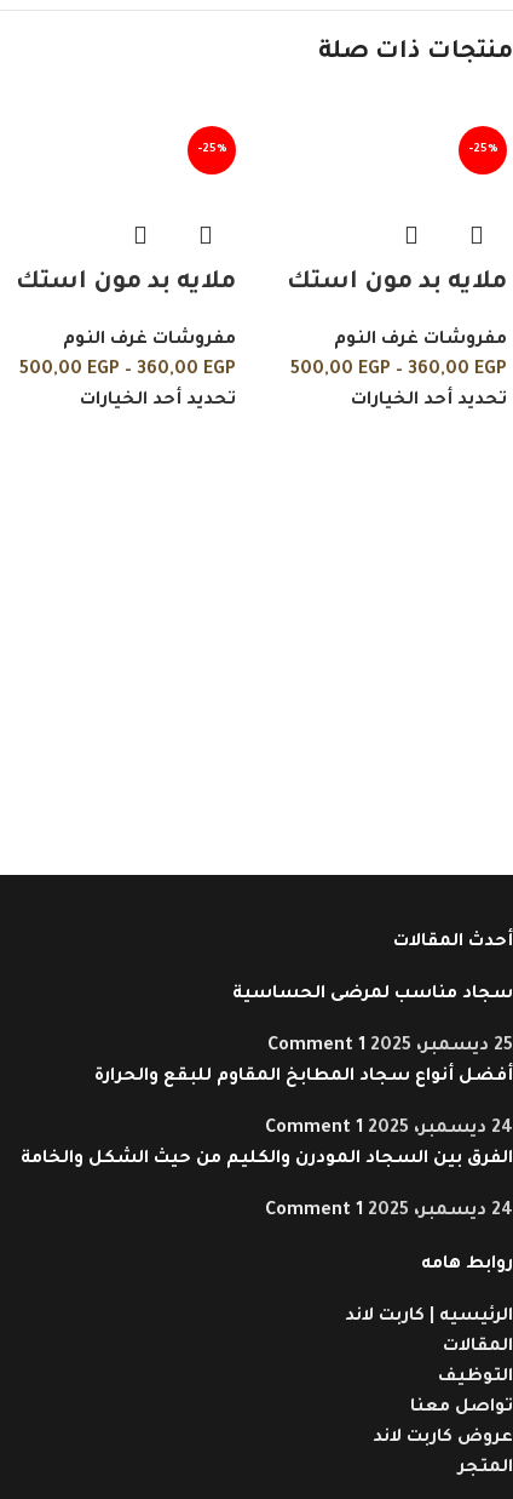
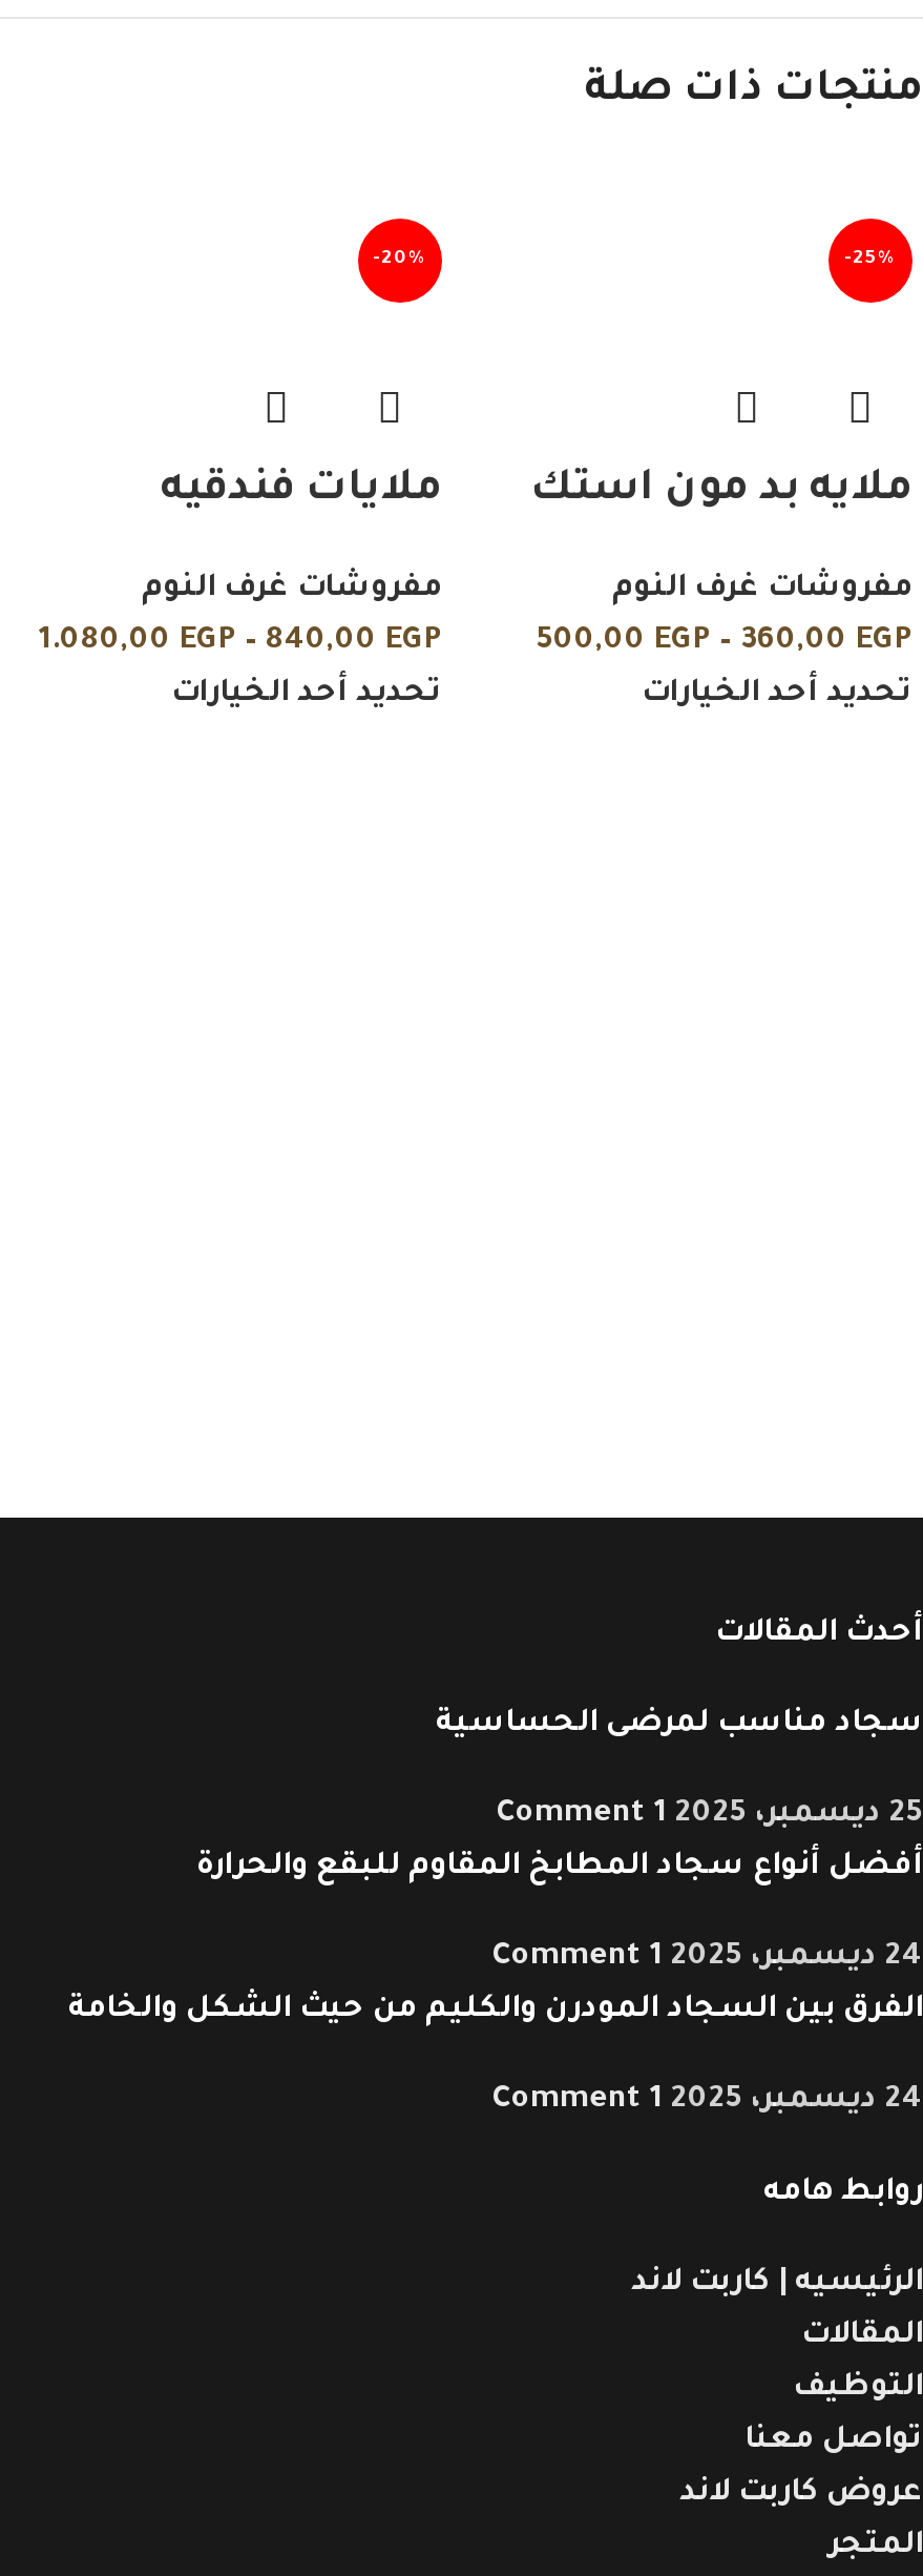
[197,145,227,157] -25% -> [373,251,427,272] -20%
[16,271,236,297] ملايه بد مون استك -> [161,470,442,516] ملايات فندقيه
[19,362,120,381] 500,00 EGP -> [39,627,236,661] 1.080,00 EGP
[137,362,236,381] 360,00 EGP -> [266,627,442,661] 840,00 EGP

